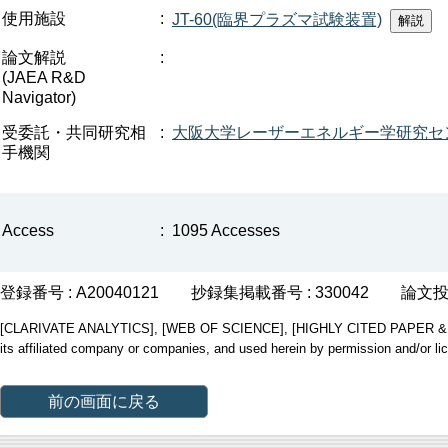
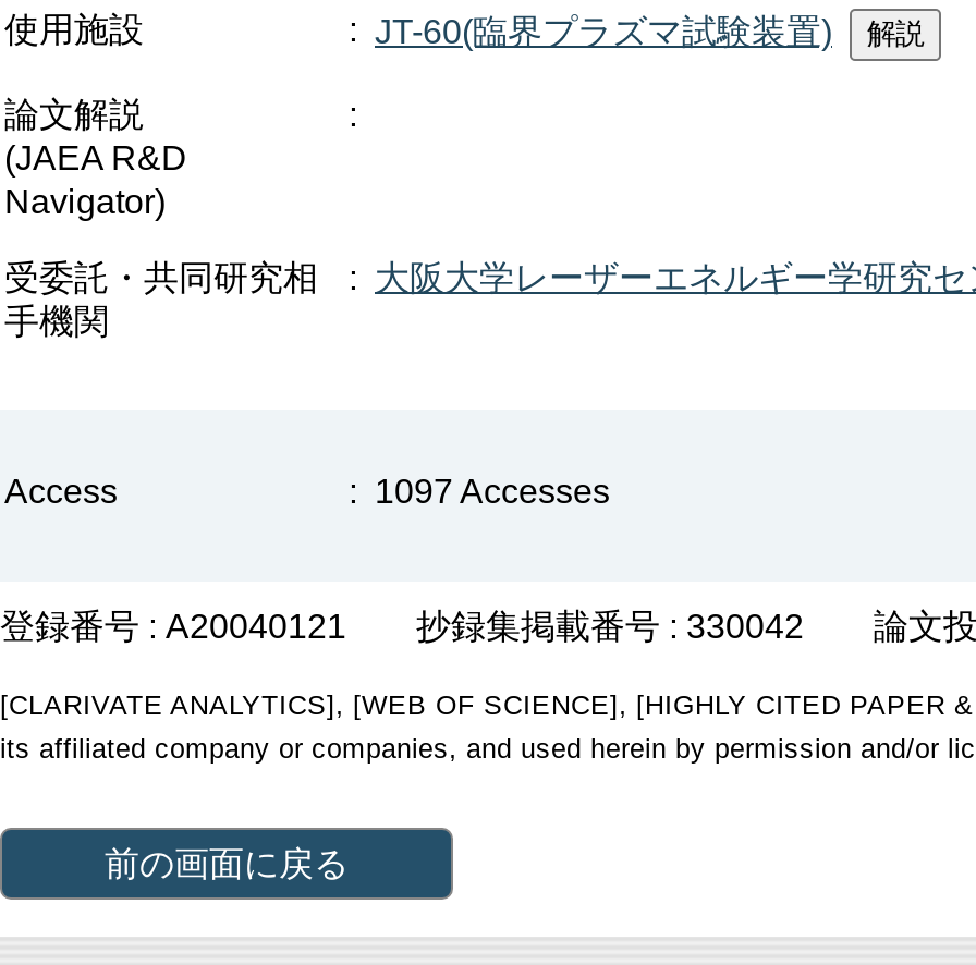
[160,222,280,239] : 1095 Accesses -> [349,472,610,509] : 1097 Accesses

